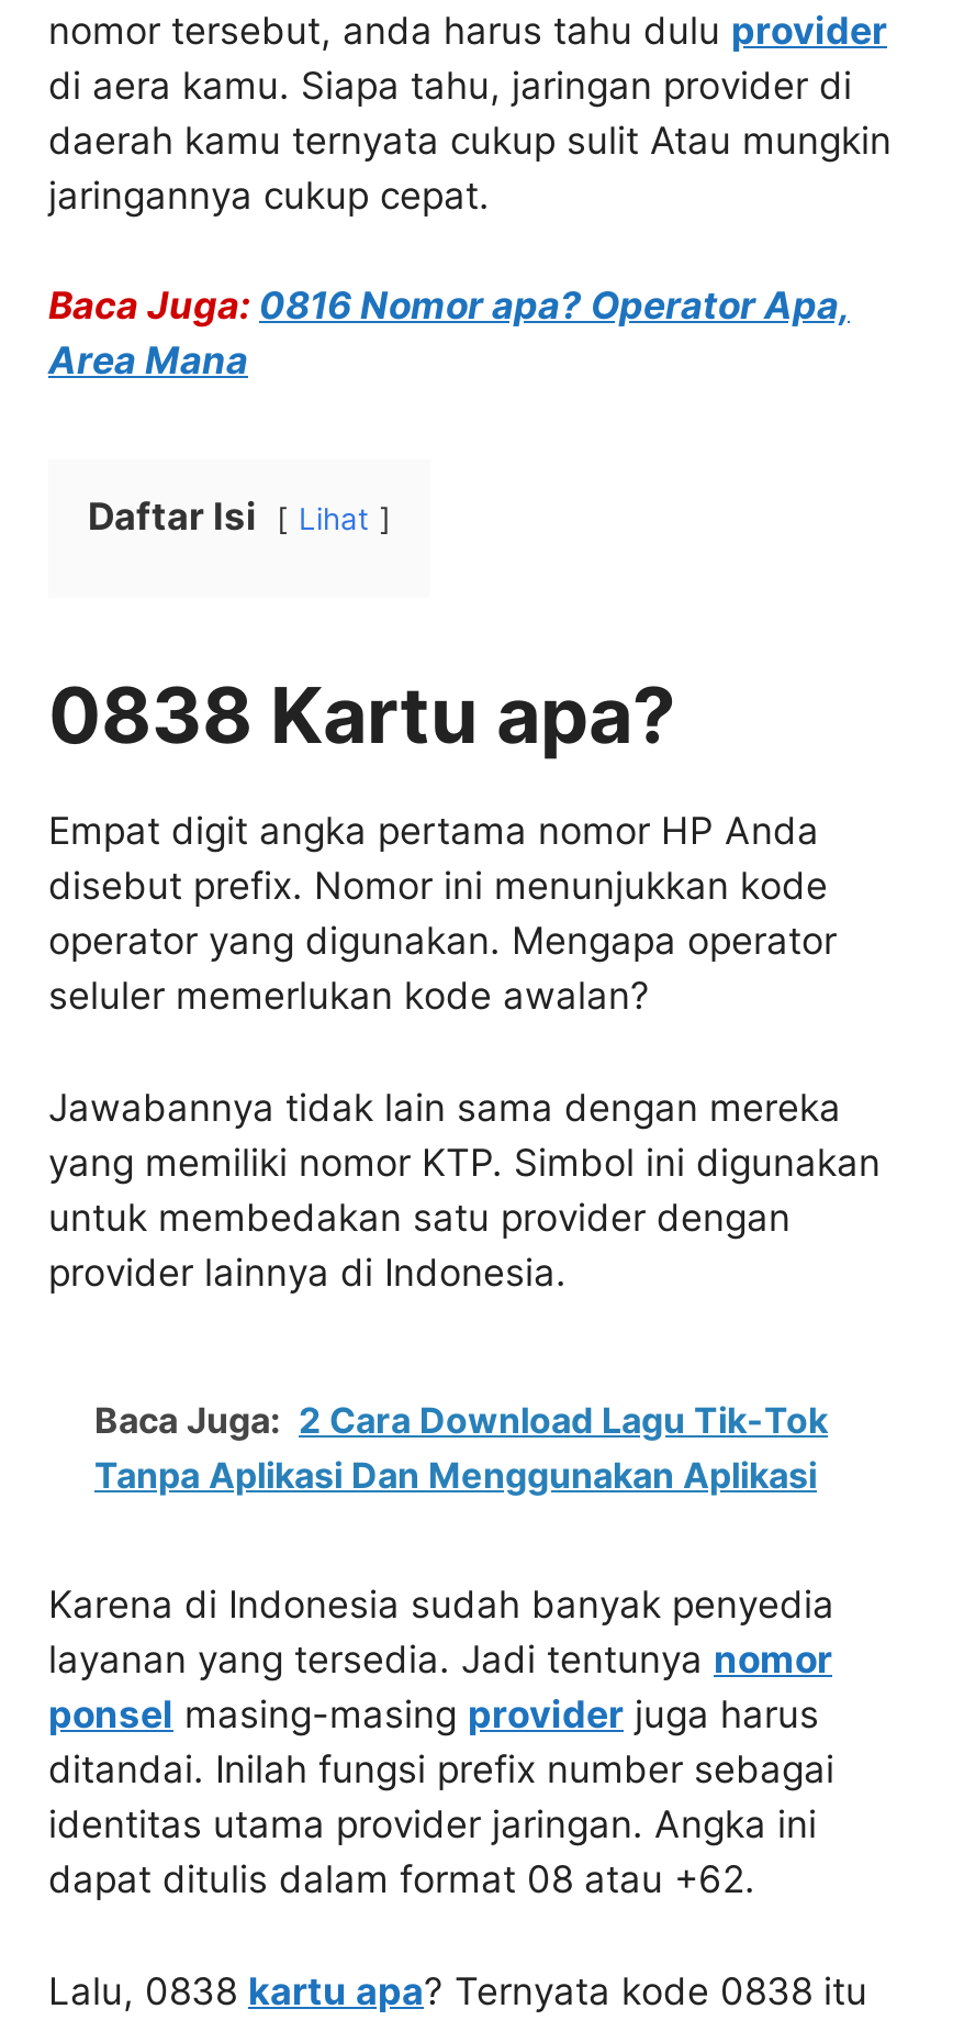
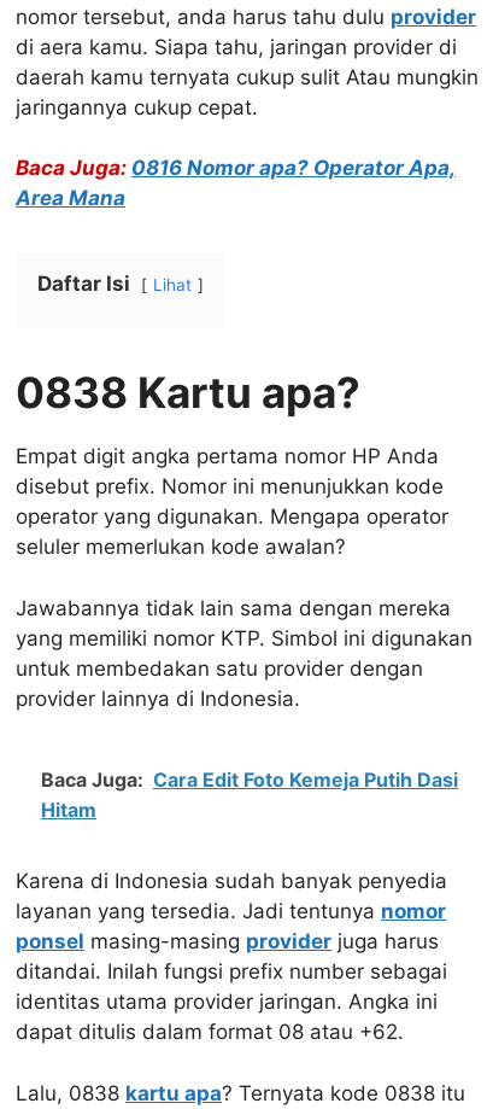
[94,1398,828,1497] Baca Juga: 2 Cara Download Lagu Tik-Tok | Tanpa Aplikasi Dan Menggunakan Aplikasi -> [41,768,458,822] Baca Juga: Cara Edit Foto Kemeja Putih Dasi | Hitam

